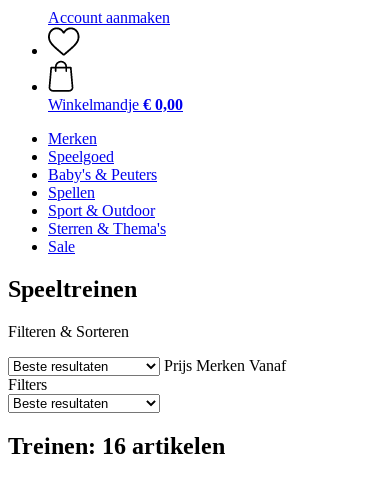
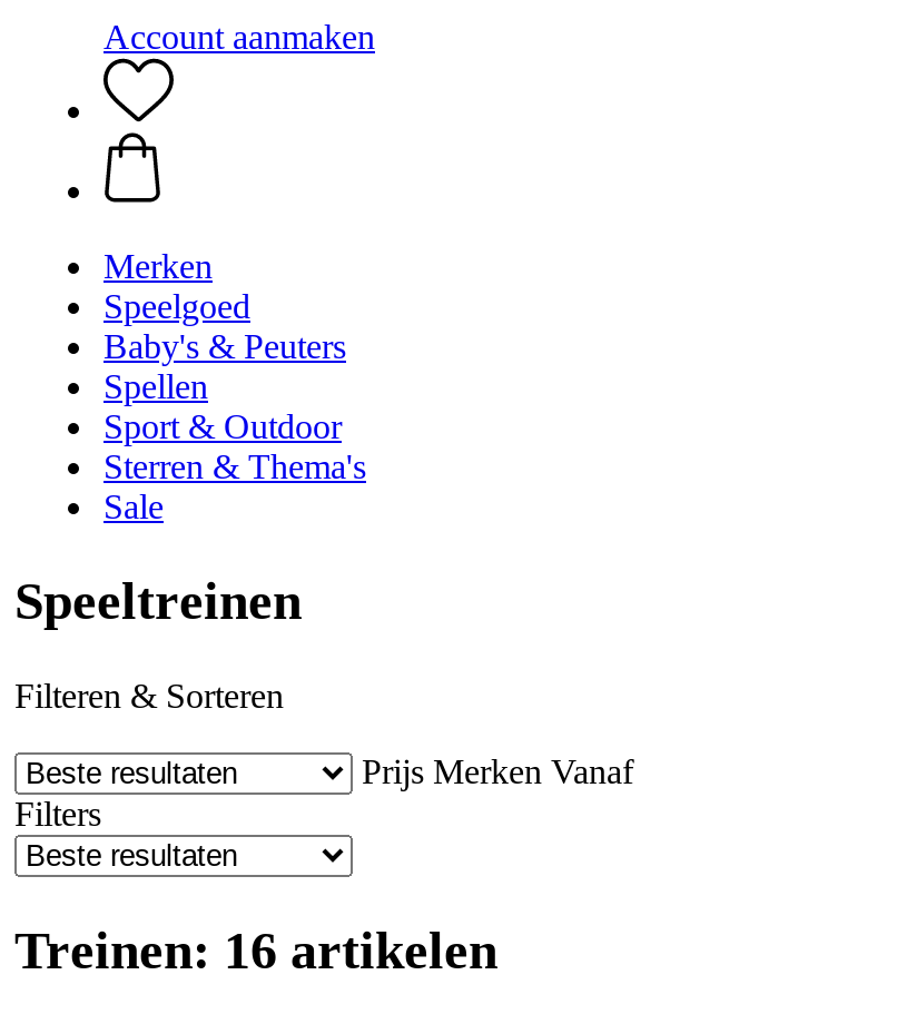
[48,96,183,113] Winkelmandje € 0,00 -> none

